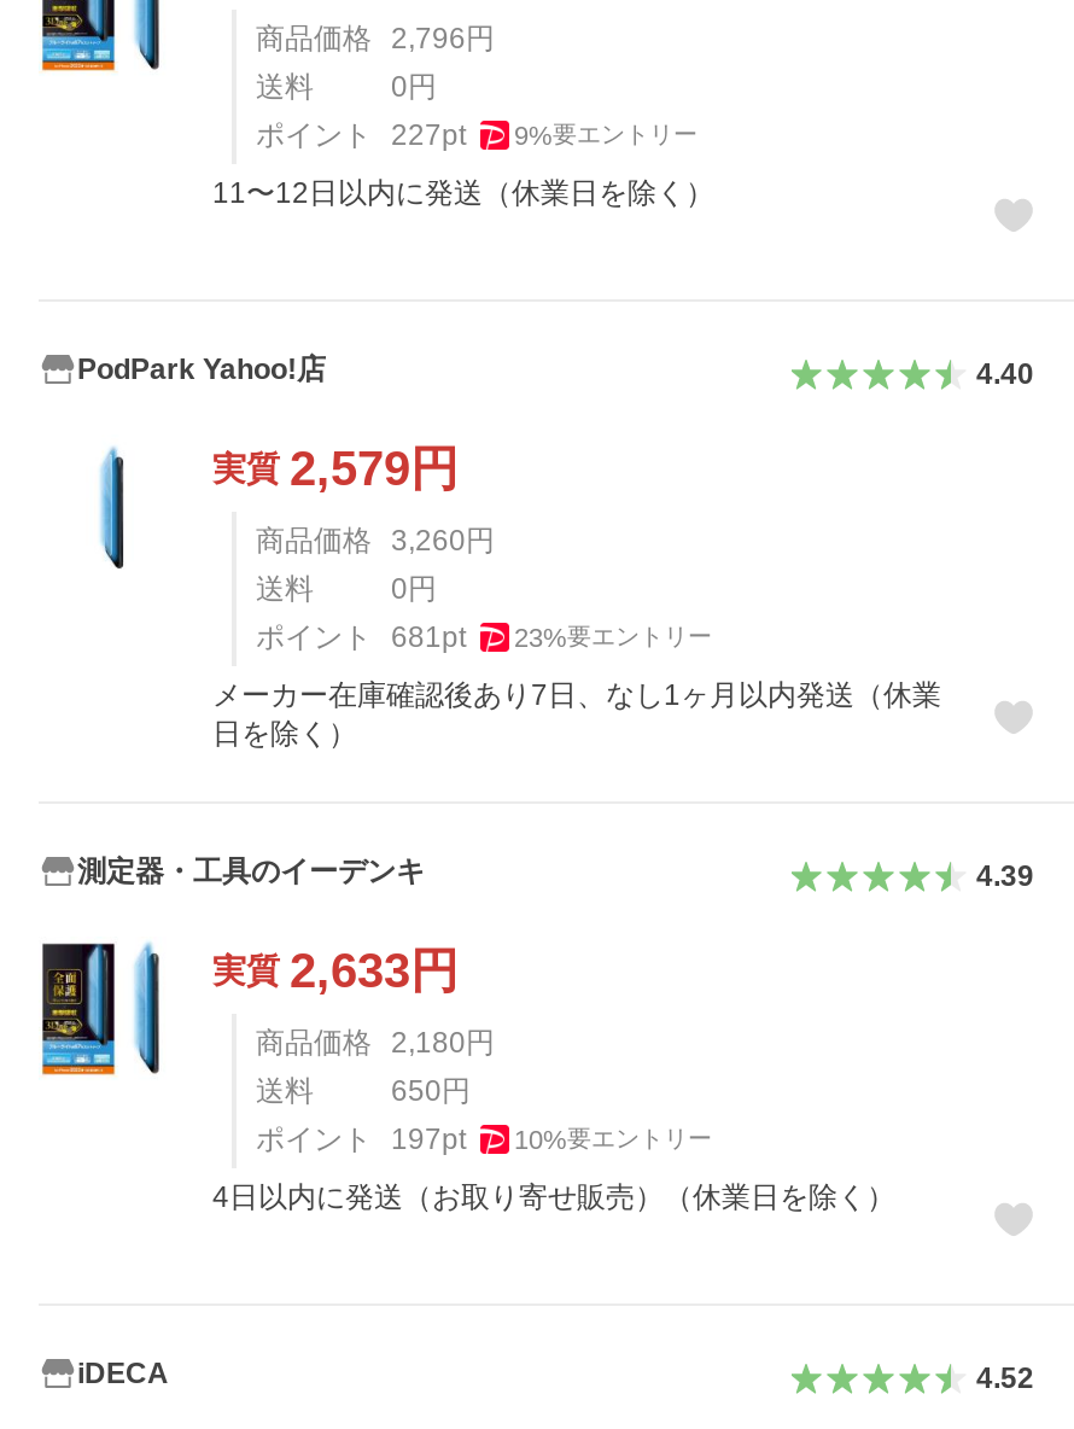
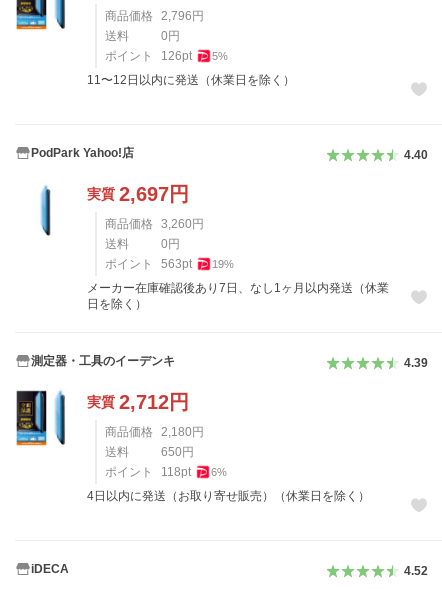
[256,118,697,152] ポイント 227pt | 9%要エントリー -> [105,49,228,63] ポイント 126pt | 5%
[212,442,459,495] 実質2,579円 -> [87,183,189,205] 実質2,697円
[256,620,712,654] ポイント 681pt | 23%要エントリー -> [105,257,234,271] ポイント 563pt | 19%
[212,944,459,997] 実質2,633円 -> [87,391,189,413] 実質2,712円
[256,1122,712,1156] ポイント 197pt | 10%要エントリー -> [105,465,227,479] ポイント 118pt | 6%

